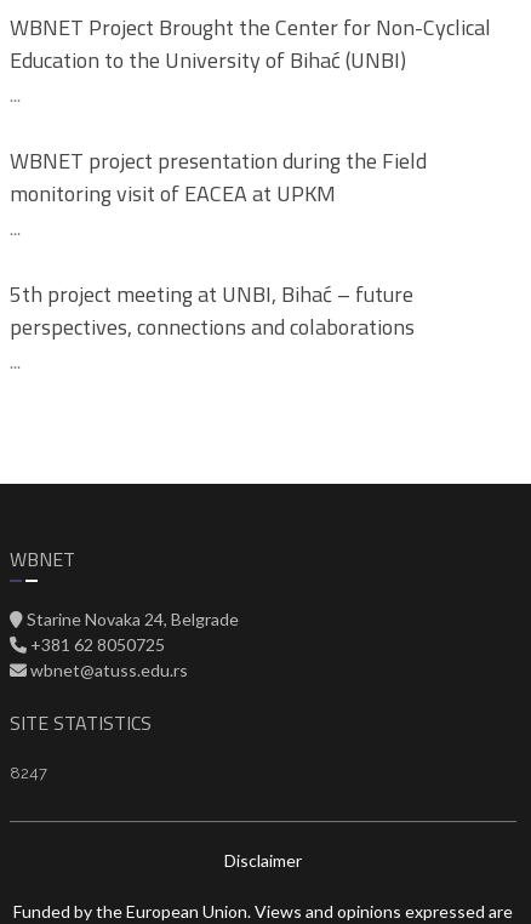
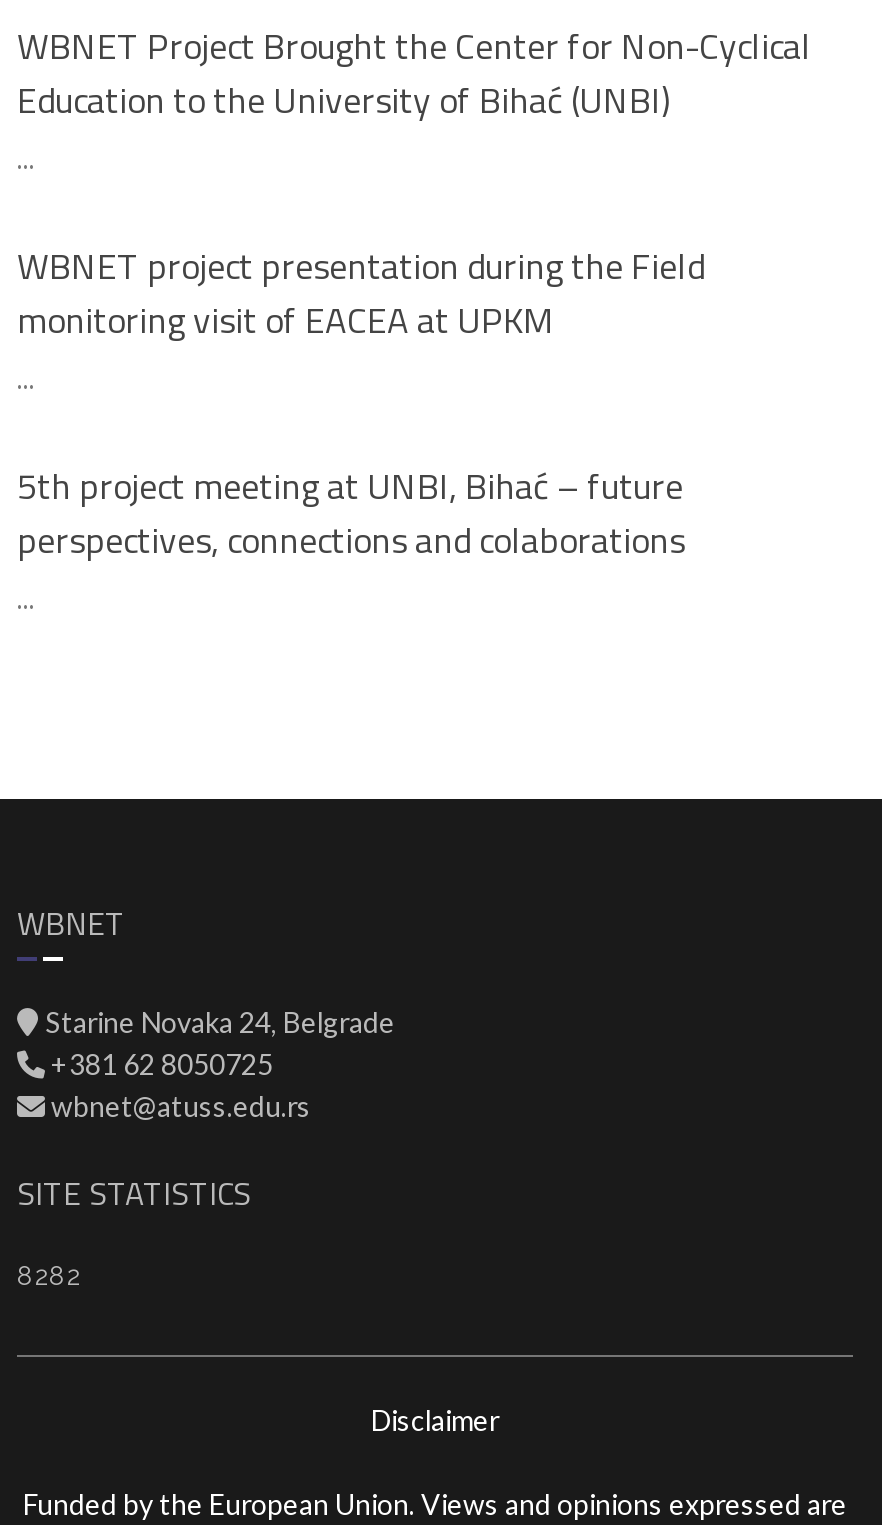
[10,764,47,782] 8247 -> [17,1262,81,1292] 8282

